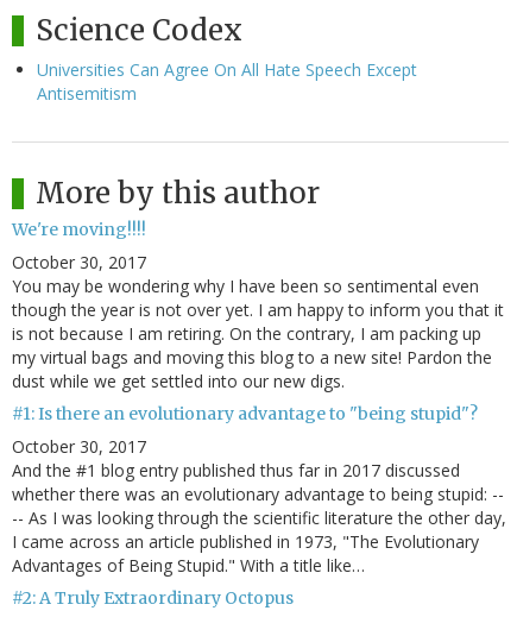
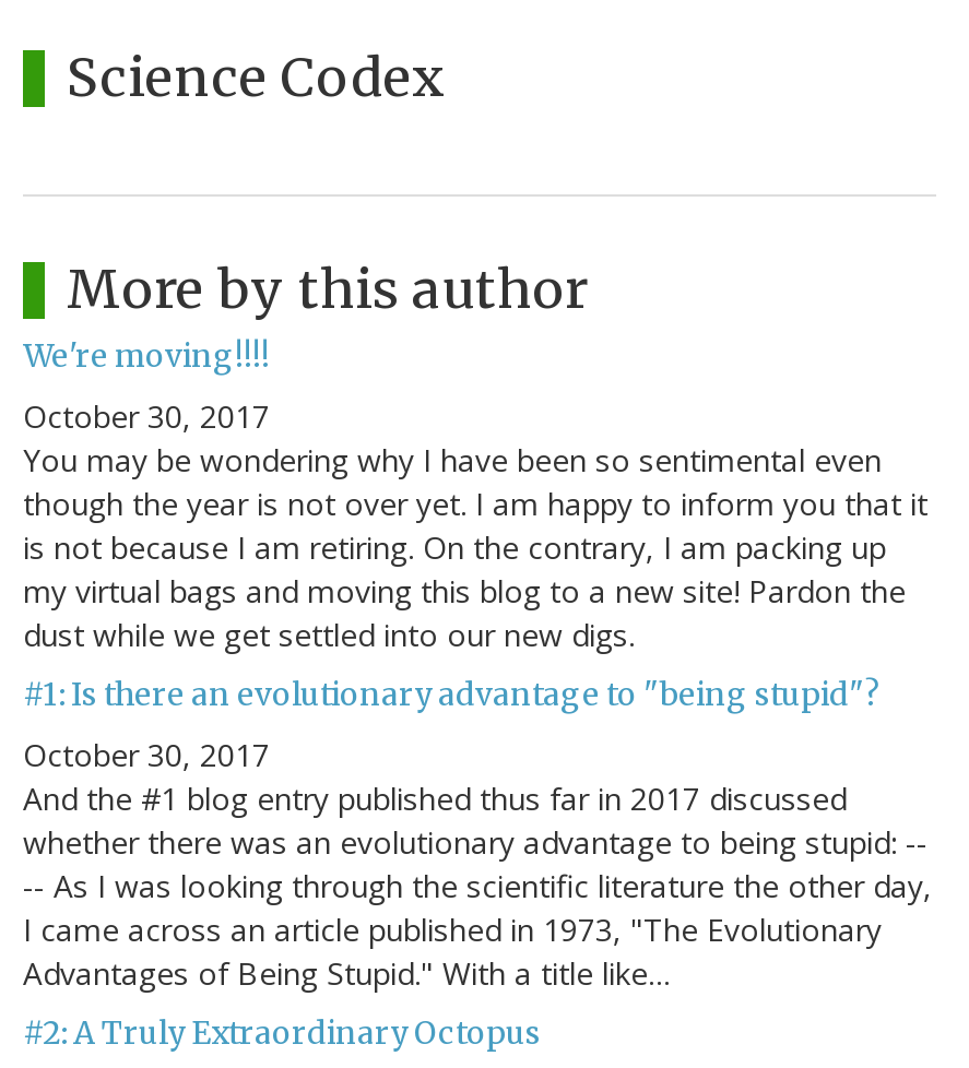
[37,59,417,105] Universities Can Agree On All Hate Speech Except | Antisemitism -> none

